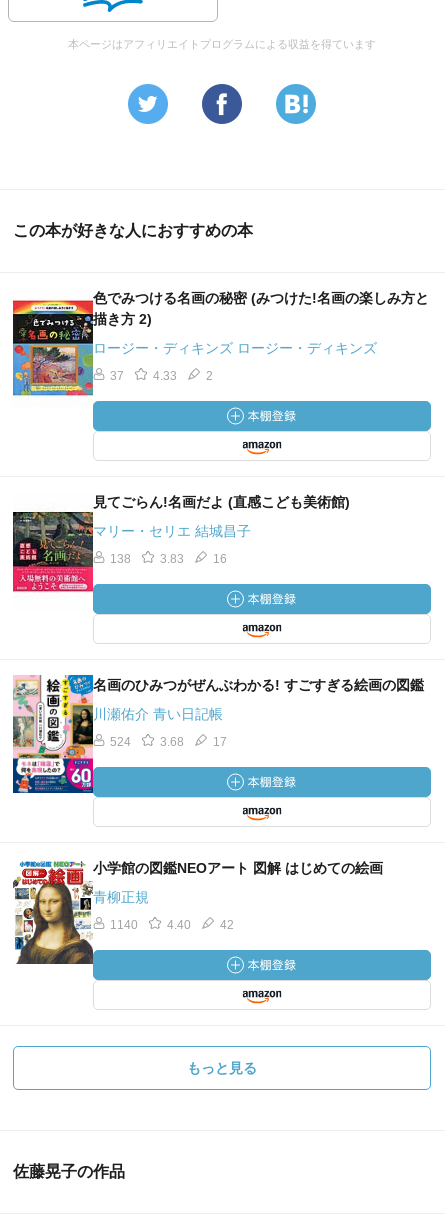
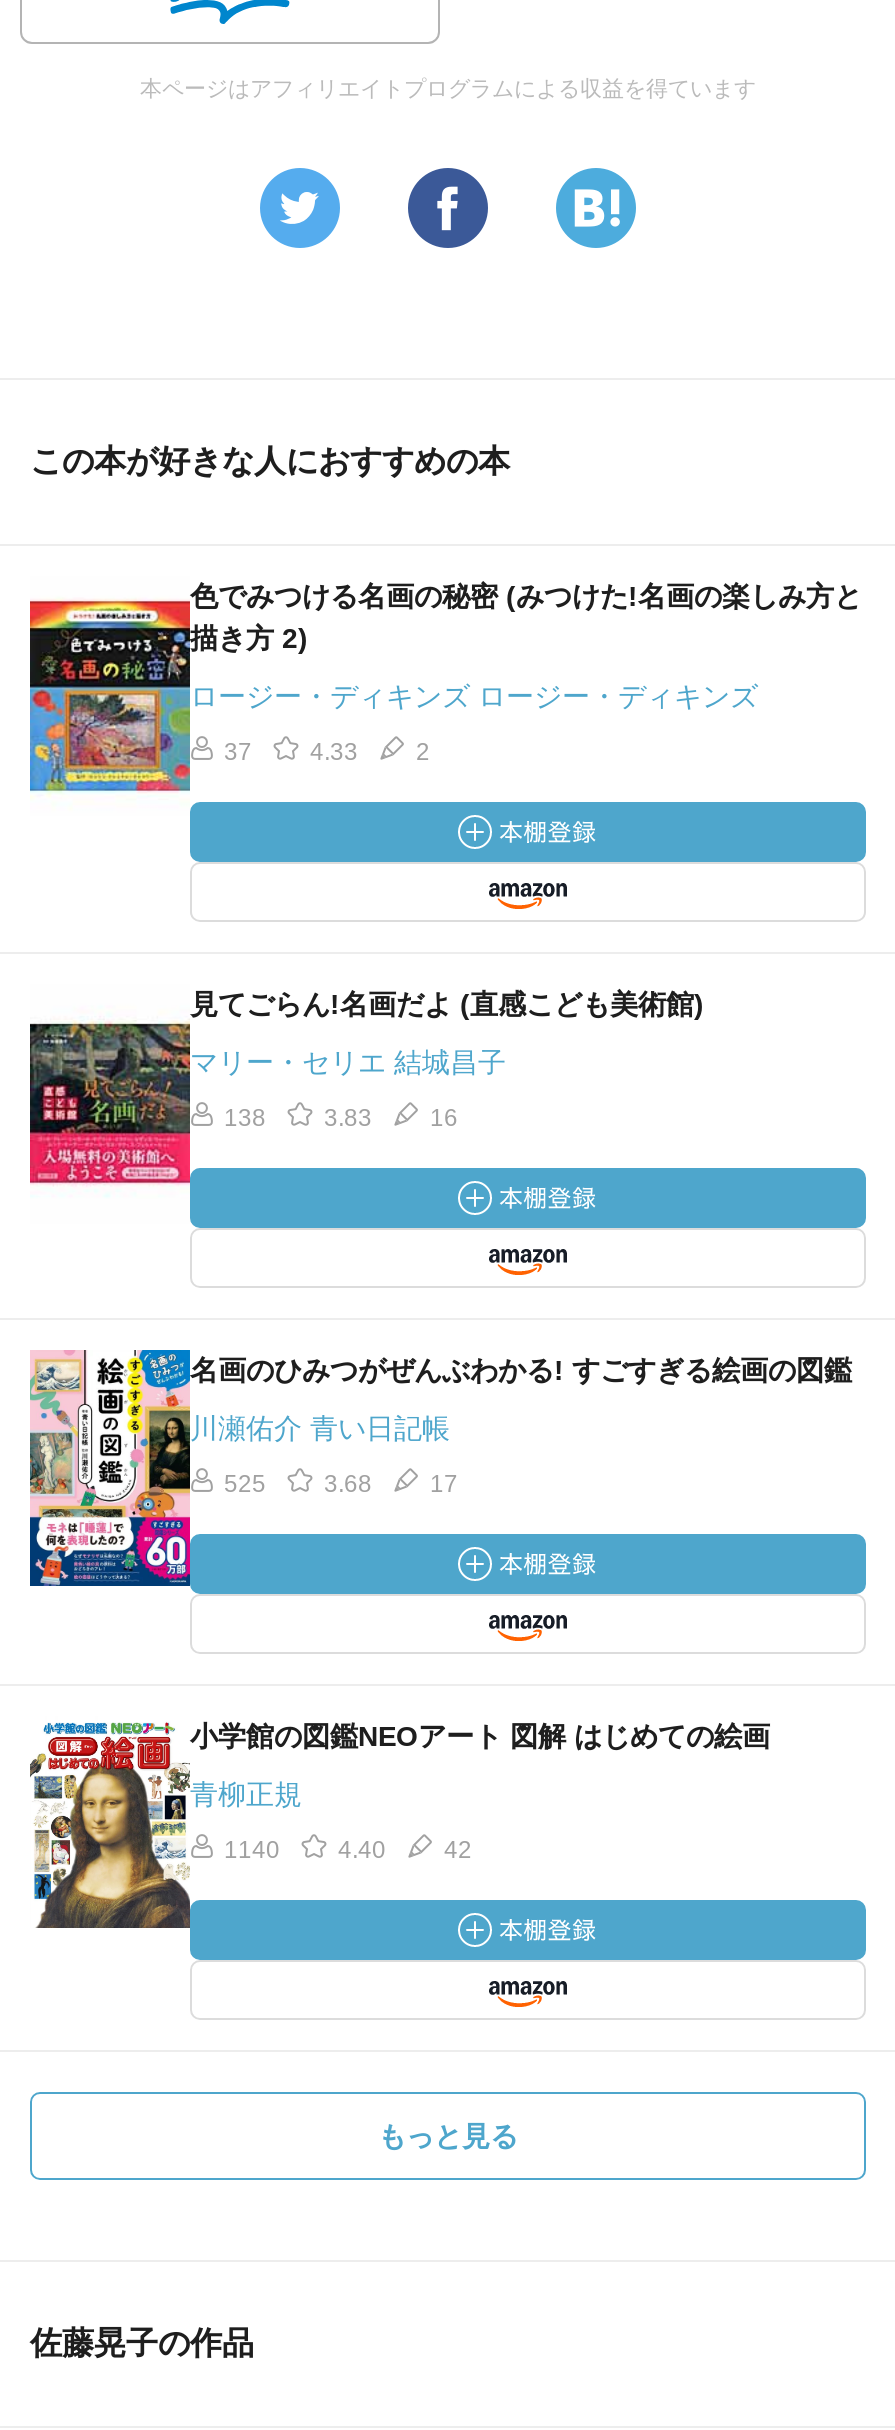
[110,735,131,749] 524 -> [224,1470,266,1498] 525

